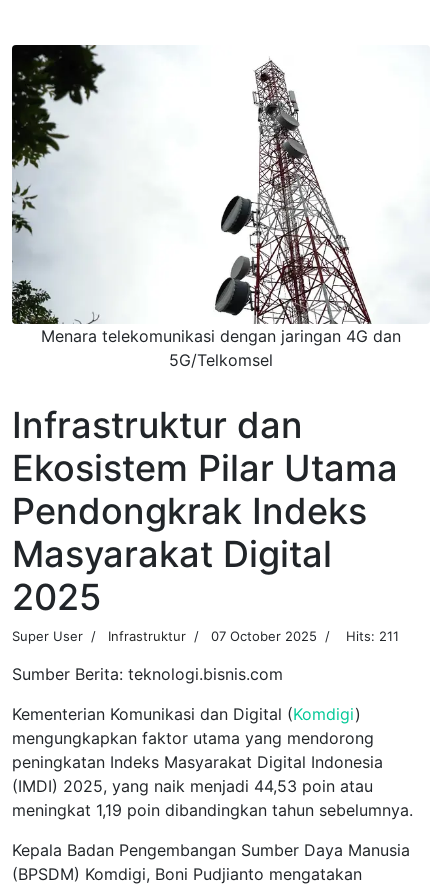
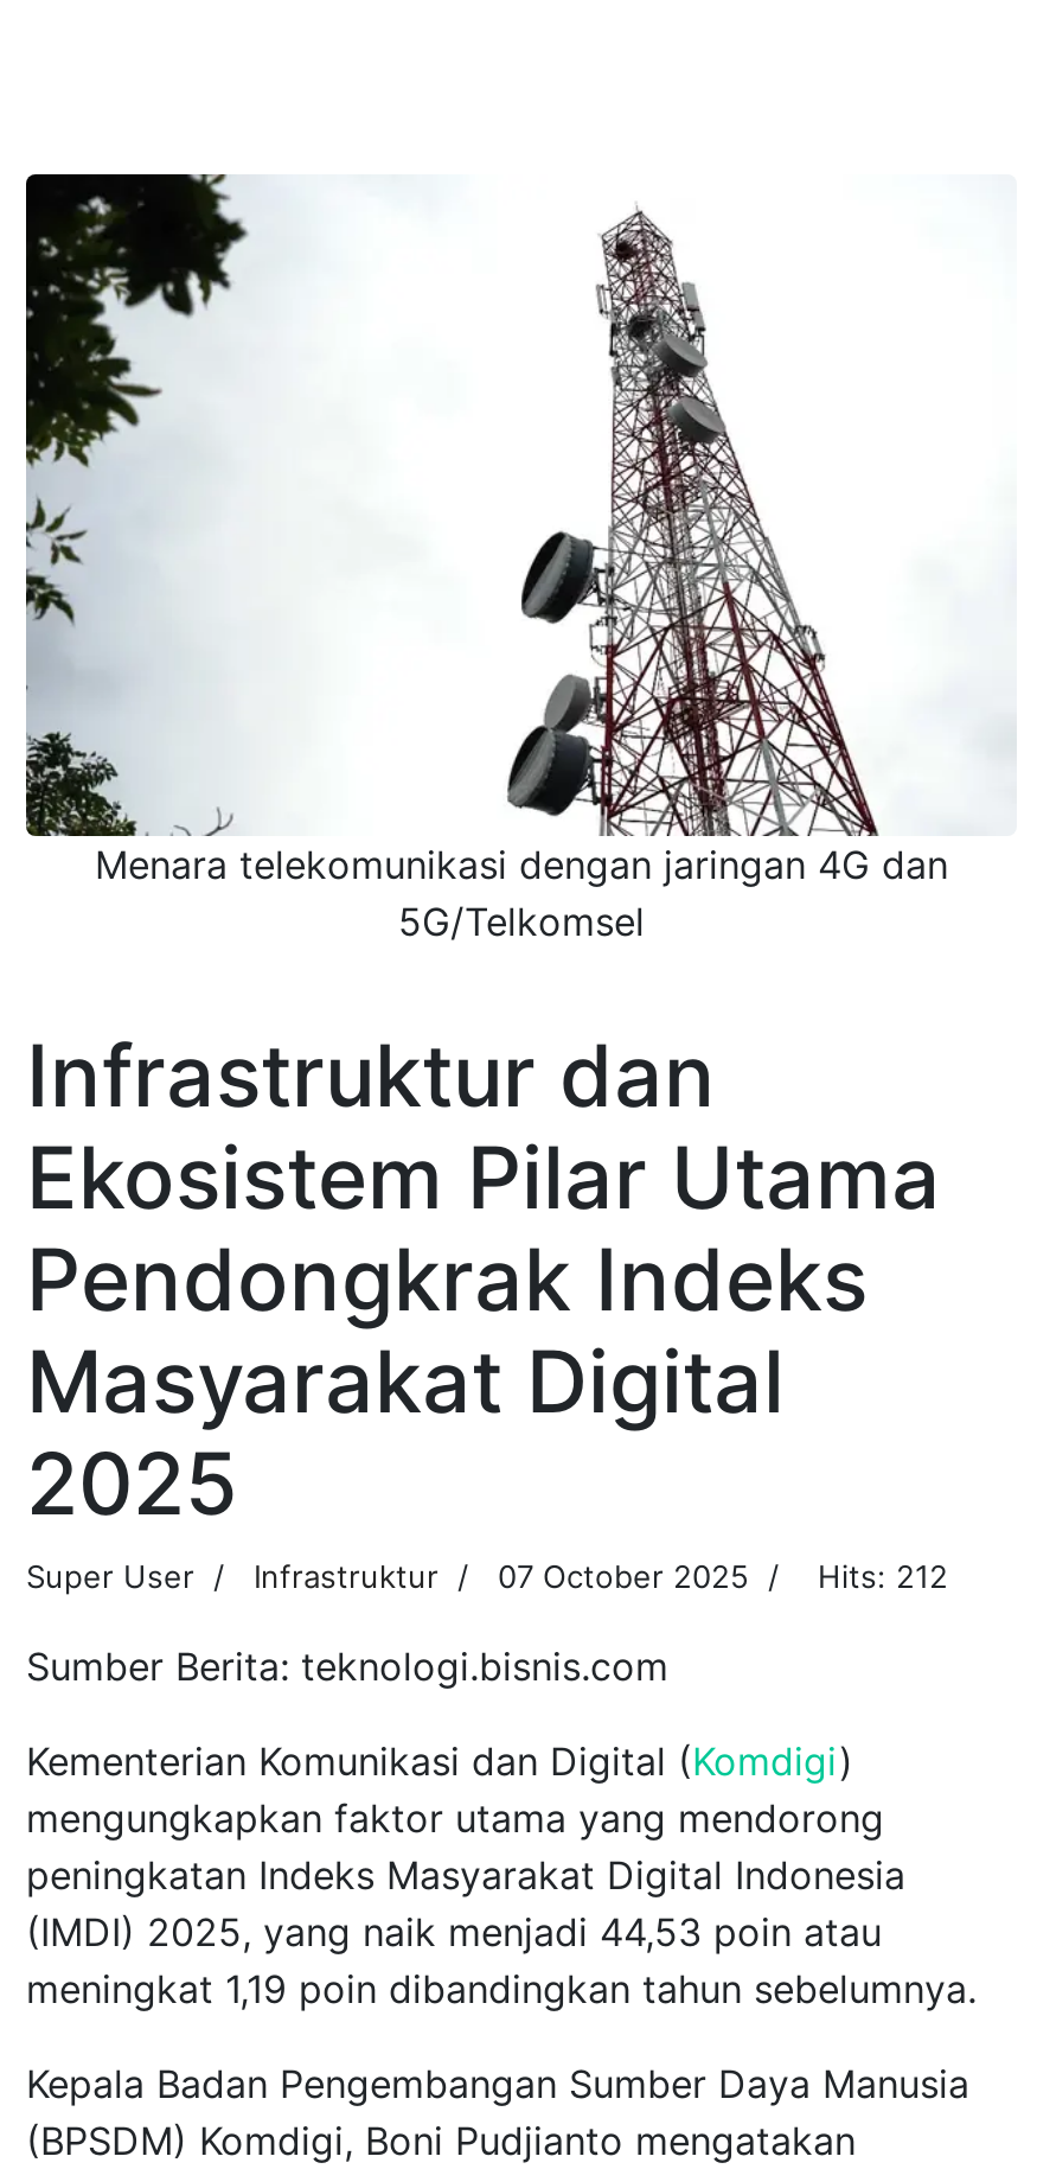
[12,628,399,644] Super User Infrastruktur 07 October 2025 Hits: 211 -> [26,1557,948,1595] Super User Infrastruktur 07 October 2025 Hits: 212

